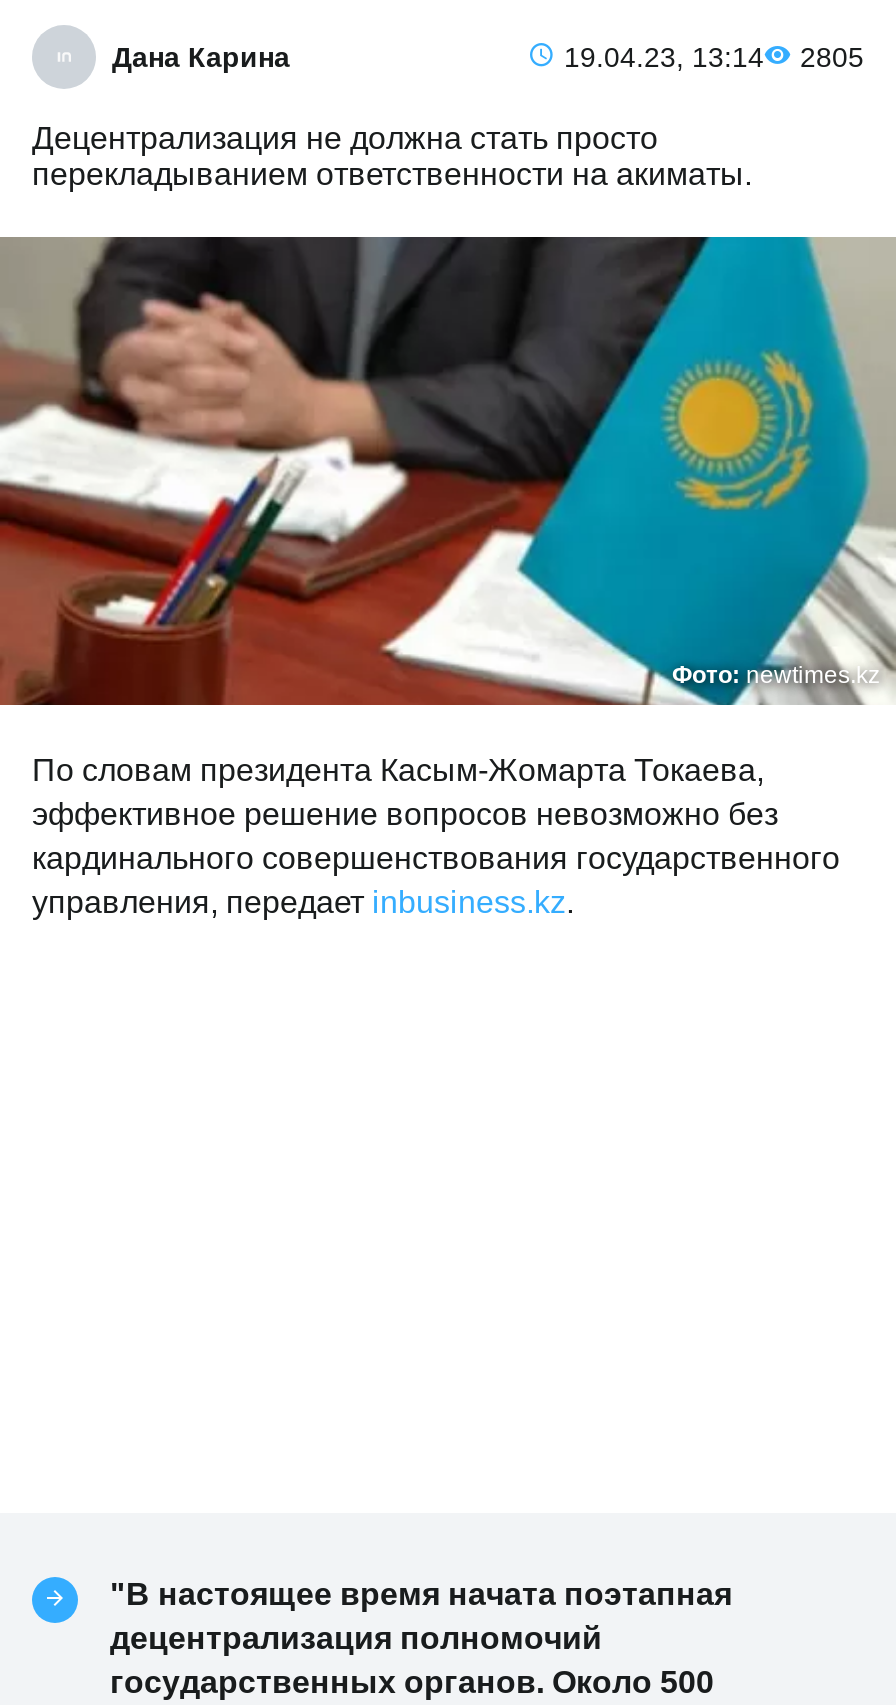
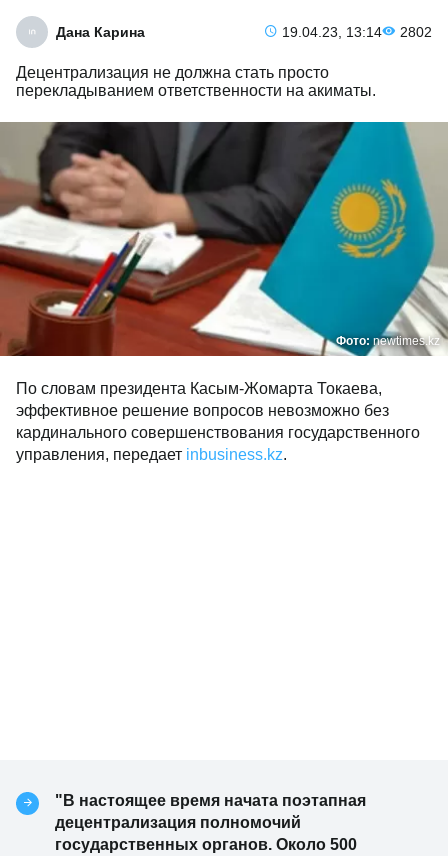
[564,41,864,73] 19.04.23, 13:14 2805 -> [282,24,432,40] 19.04.23, 13:14 2802

